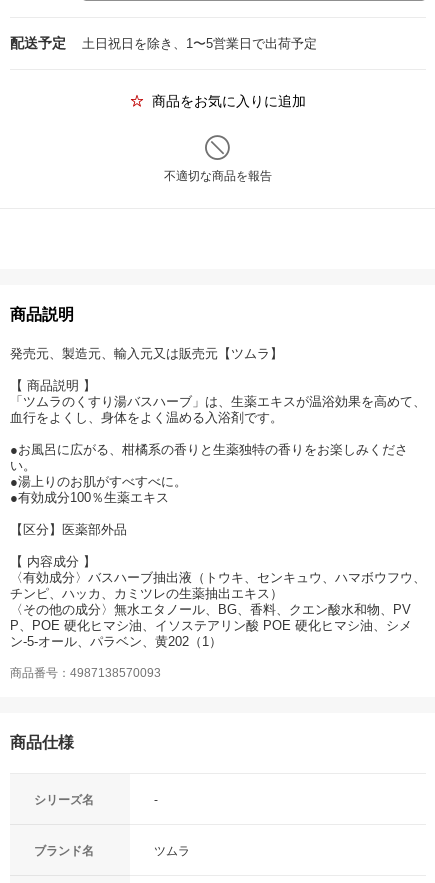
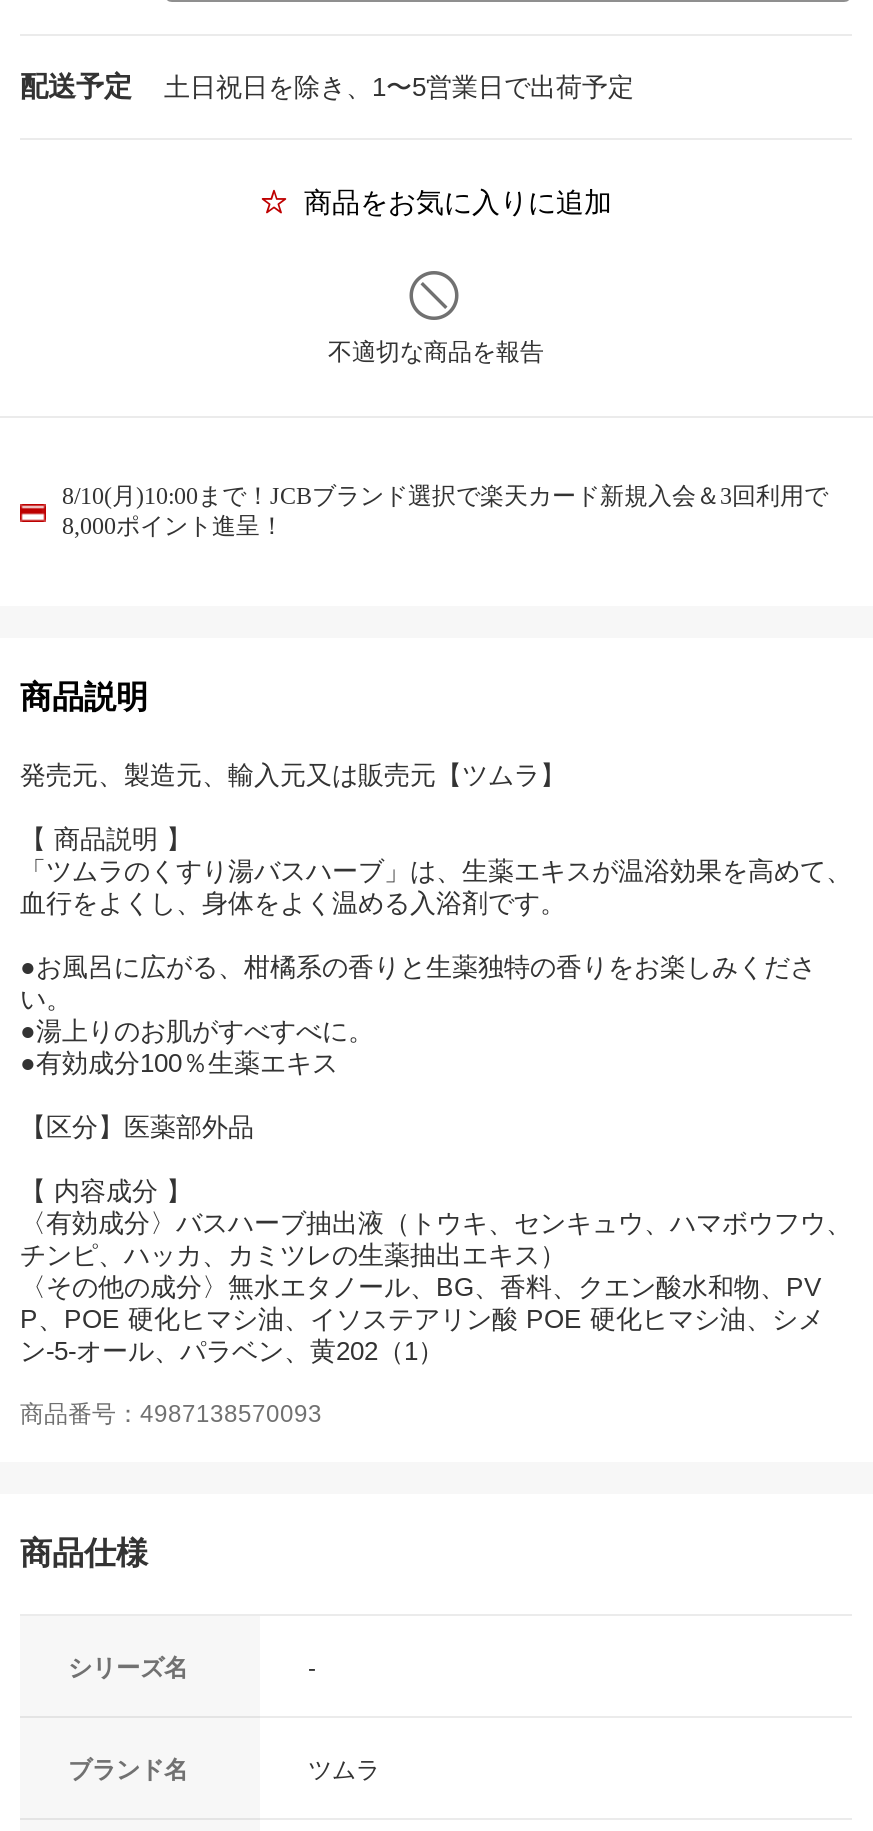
none -> [62,482,828,540] 8/10(月)10:00まで！JCBブランド選択で楽天カード新規入会＆3回利用で | 8,000ポイント進呈！

